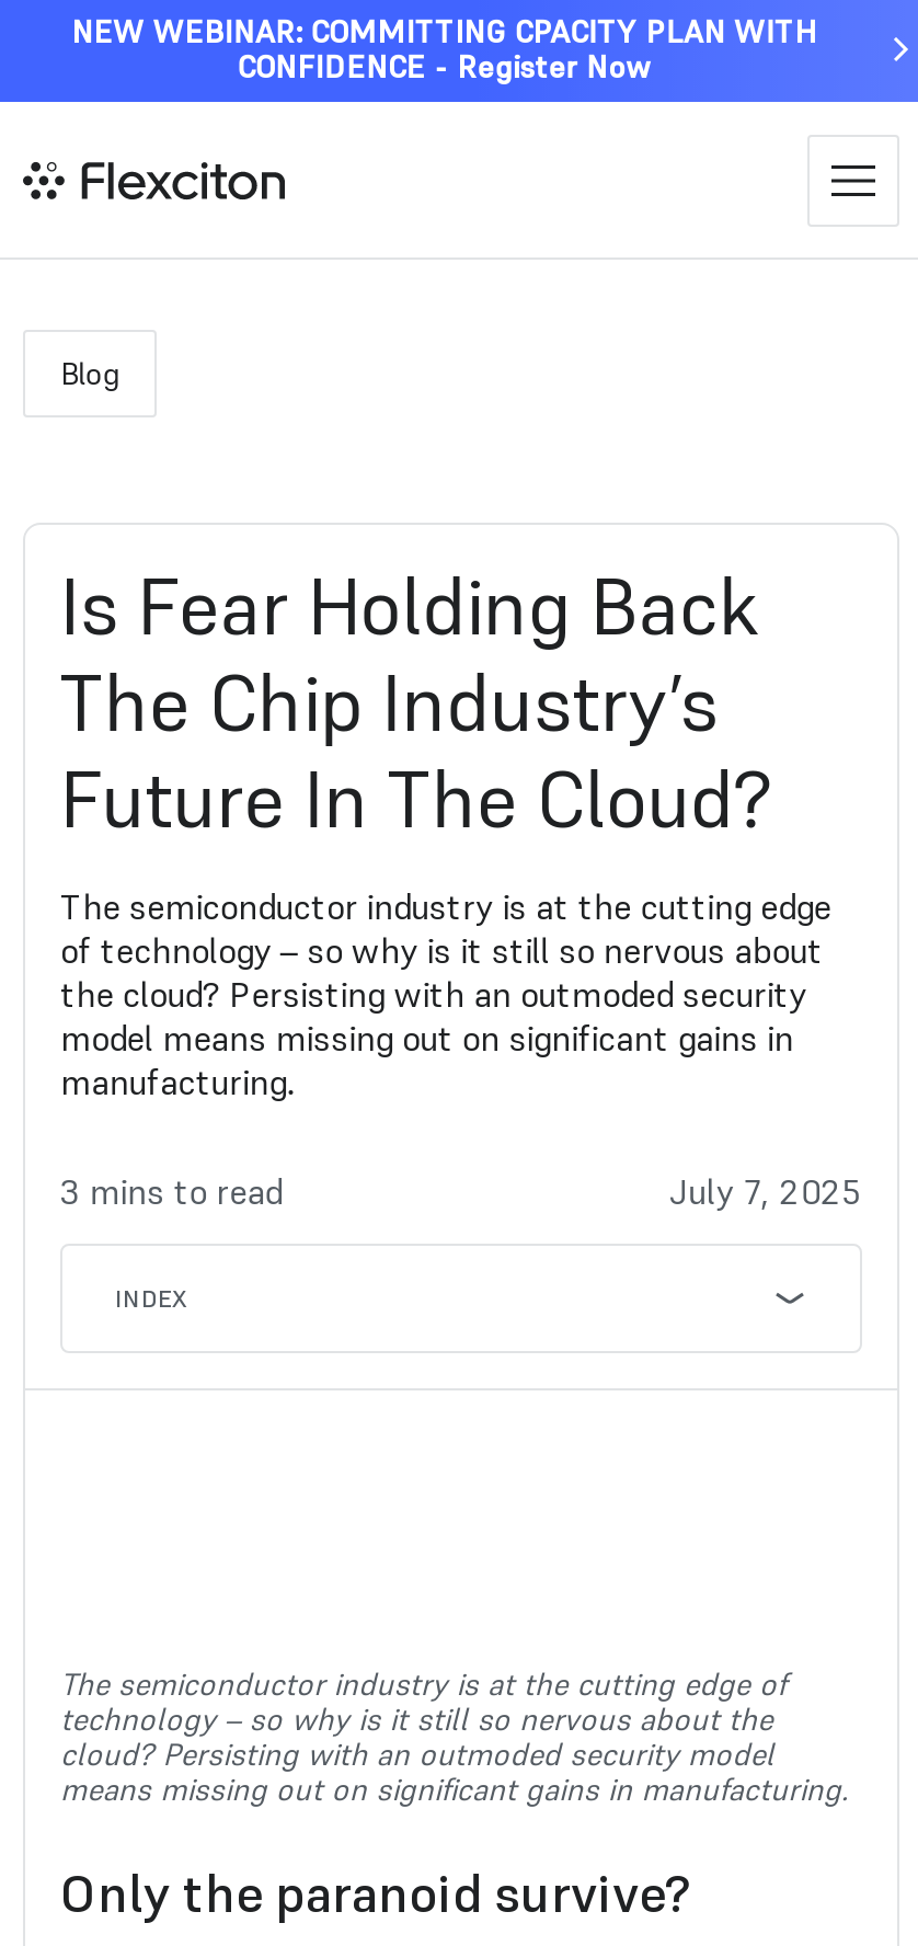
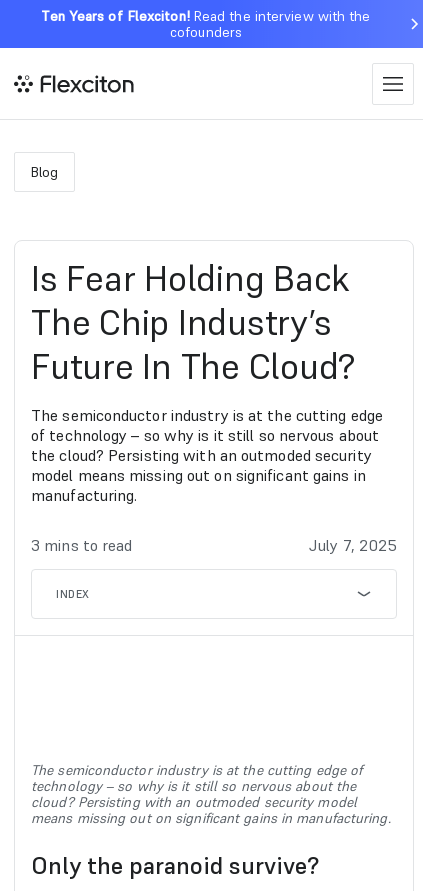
[71,12,816,87] NEW WEBINAR: COMMITTING CPACITY PLAN WITH | CONFIDENCE - Register Now -> [41,7,371,41] Ten Years of Flexciton! Read the interview with the | cofounders

